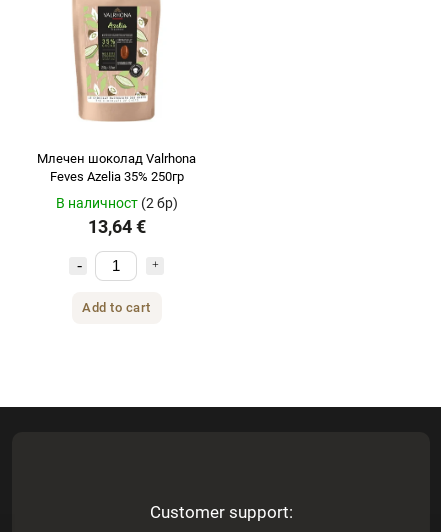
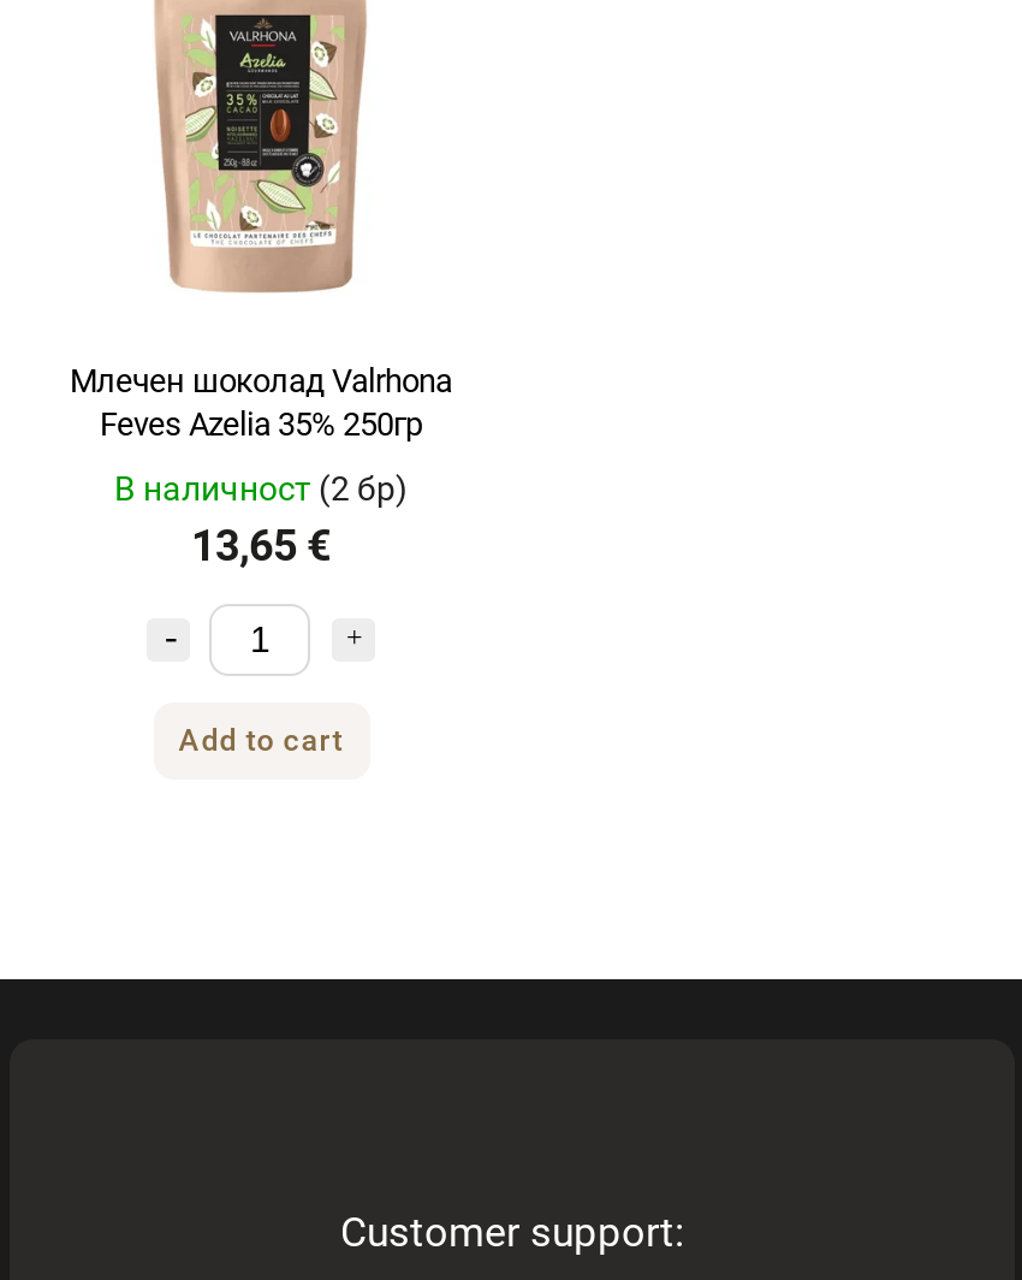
[87,216,145,237] 13,64 € -> [191,519,331,569] 13,65 €

